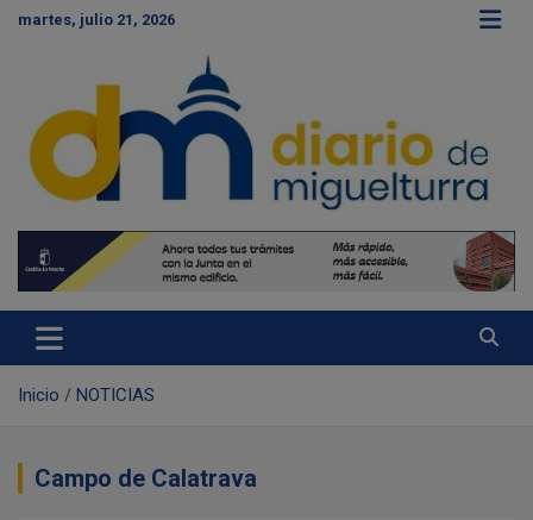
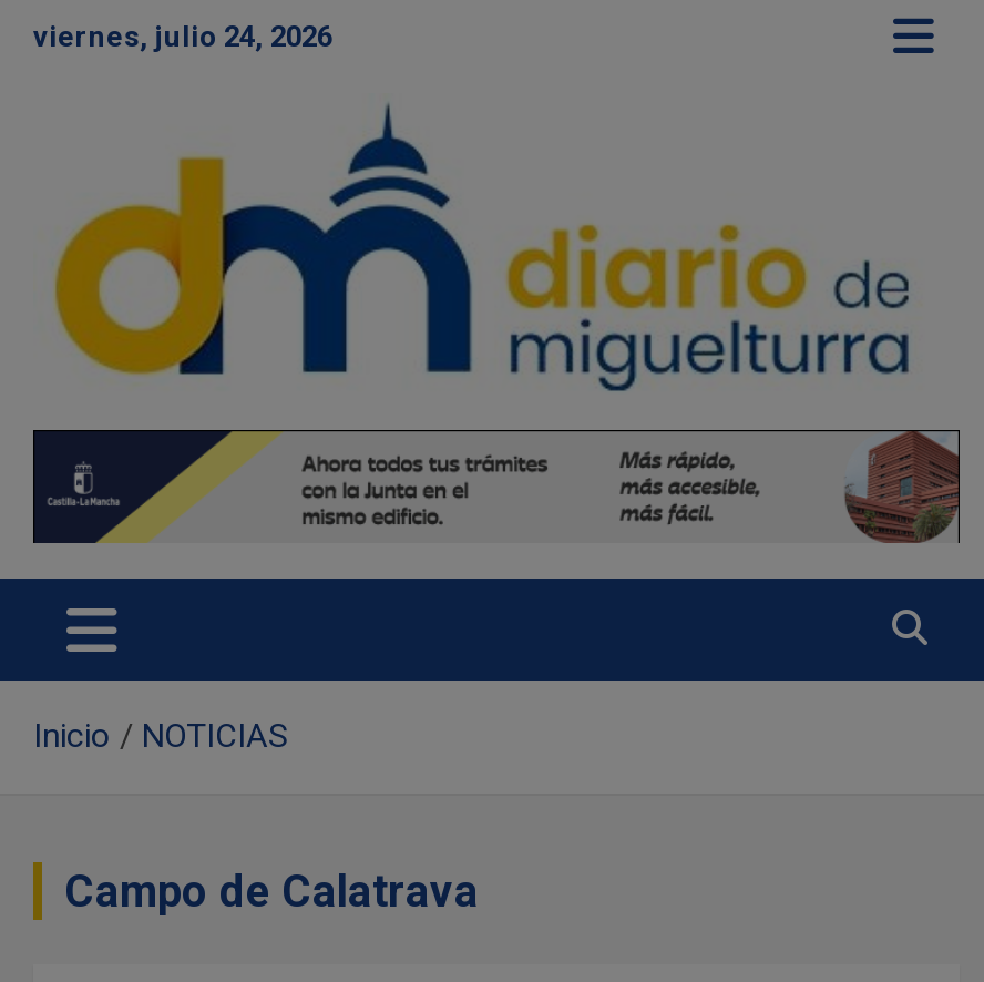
[18,11,175,29] martes, julio 21, 2026 -> [33,20,332,53] viernes, julio 24, 2026

